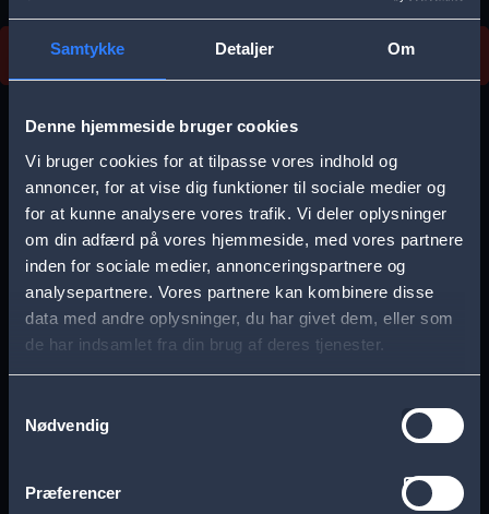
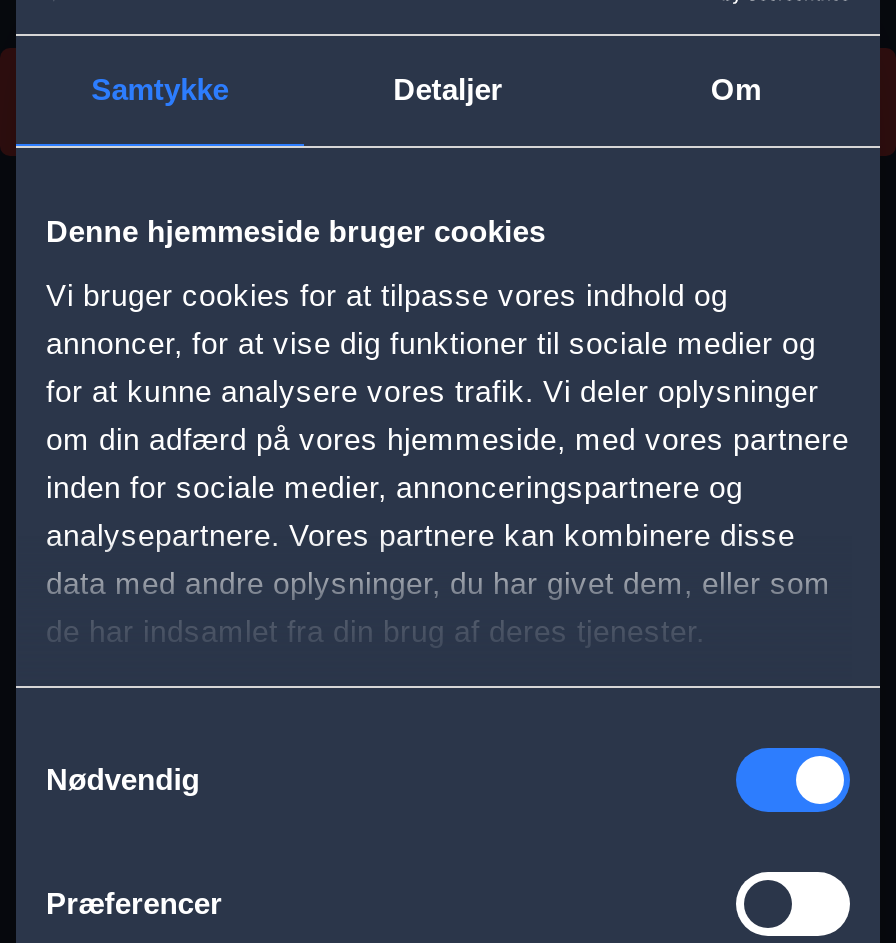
[401,407,465,444] [image] -> [734,746,852,814] [image]

